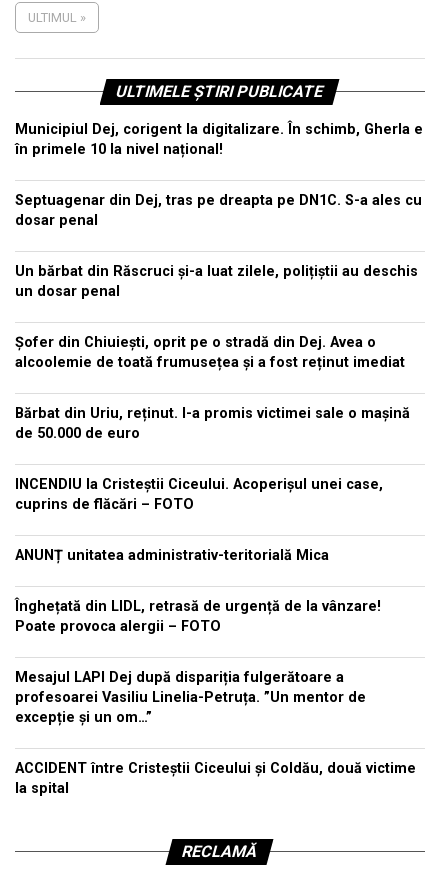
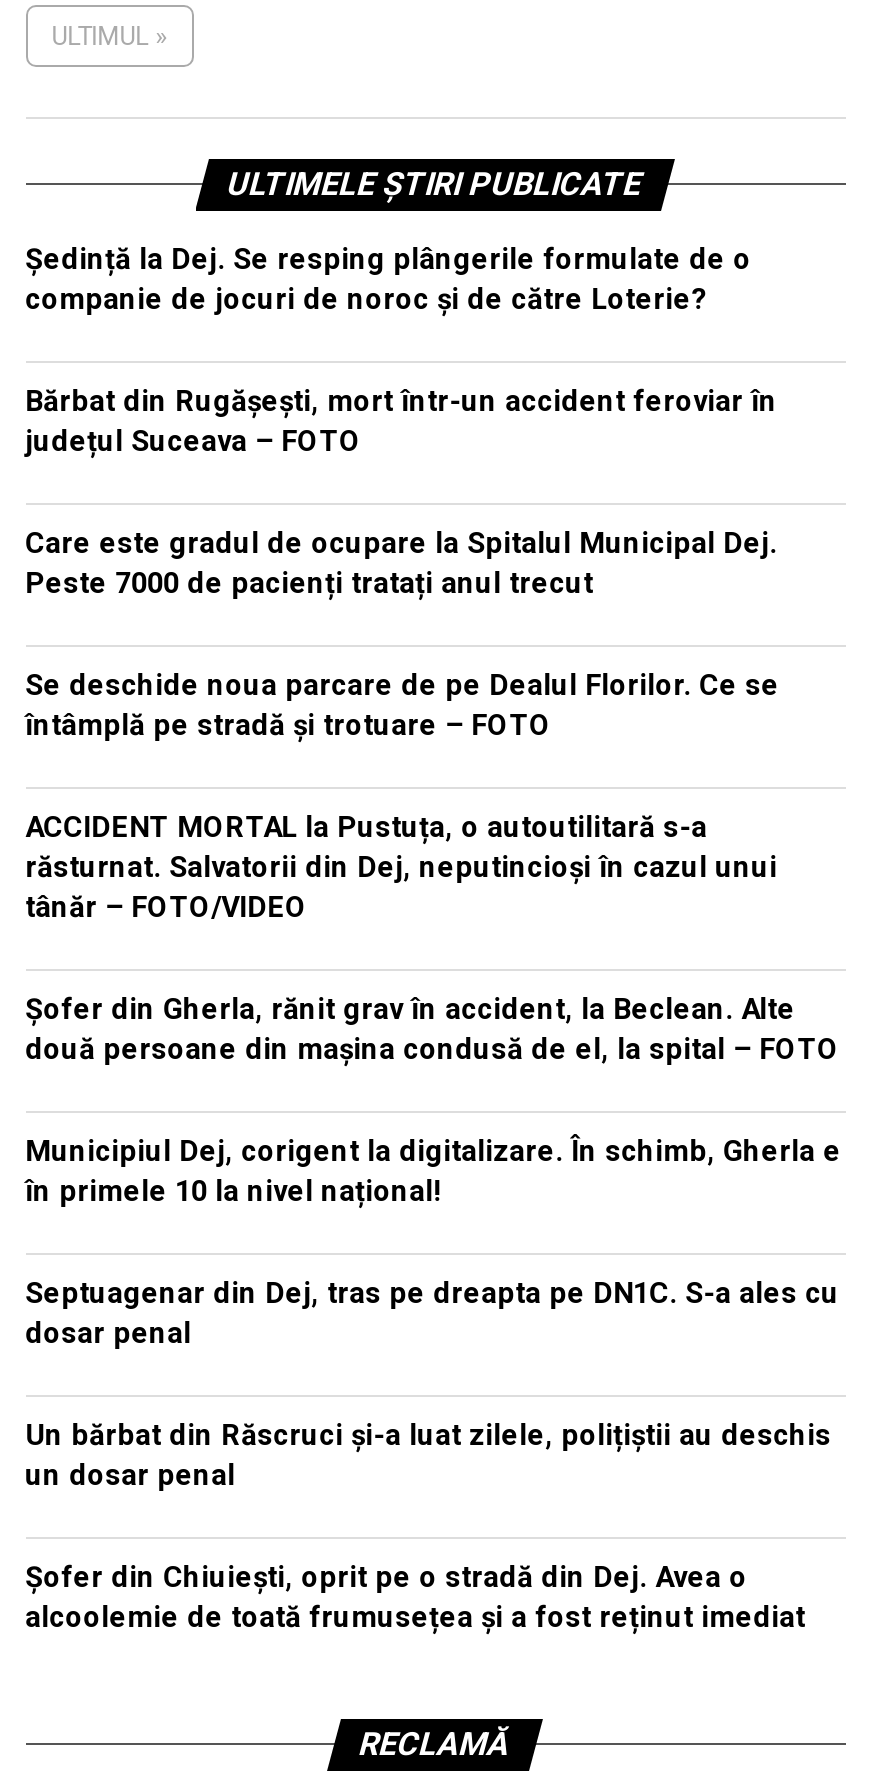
none -> [25,242,839,1066] Ședință la Dej. Se resping plângerile formulate de o | companie de jocuri de noroc și de către Loterie? | Bărbat din Rugășești, mort într-un accident feroviar în | județul Suceava – FOTO | Care este gradul de ocupare la Spitalul Municipal Dej. | Peste 7000 de pacienți tratați anul trecut | Se deschide noua parcare de pe Dealul Florilor. Ce se | întâmplă pe stradă și trotuare – FOTO | ACCIDENT MORTAL la Pustuța, o autoutilitară s-a | răsturnat. Salvatorii din Dej, neputincioși în cazul unui | tânăr – FOTO/VIDEO | Șofer din Gherla, rănit grav în accident, la Beclean. Alte | două persoane din mașina condusă de el, la spital – FOTO
moved [15,121,423,371] -> [25,1134,841,1634]: Municipiul Dej, corigent la digitalizare. În schimb, Gherla e | în primele 10 la nivel național! | Septuagenar din Dej, tras pe dreapta pe DN1C. S-a ales cu | dosar penal | Un bărbat din Răscruci și-a luat zilele, polițiștii au deschis | un dosar penal | Șofer din Chiuiești, oprit pe o stradă din Dej. Avea o | alcoolemie de toată frumusețea și a fost reținut imediat
[15,405,416,797] Bărbat din Uriu, reținut. I-a promis victimei sale o mașină | de 50.000 de euro | INCENDIU la Cristeștii Ciceului. Acoperișul unei case, | cuprins de flăcări – FOTO | ANUNȚ unitatea administrativ-teritorială Mica | Înghețată din LIDL, retrasă de urgență de la vânzare! | Poate provoca alergii – FOTO | Mesajul LAPI Dej după dispariția fulgerătoare a | profesoarei Vasiliu Linelia-Petruța. ”Un mentor de | excepție și un om…” | ACCIDENT între Cristeștii Ciceului și Coldău, două victime | la spital -> none

